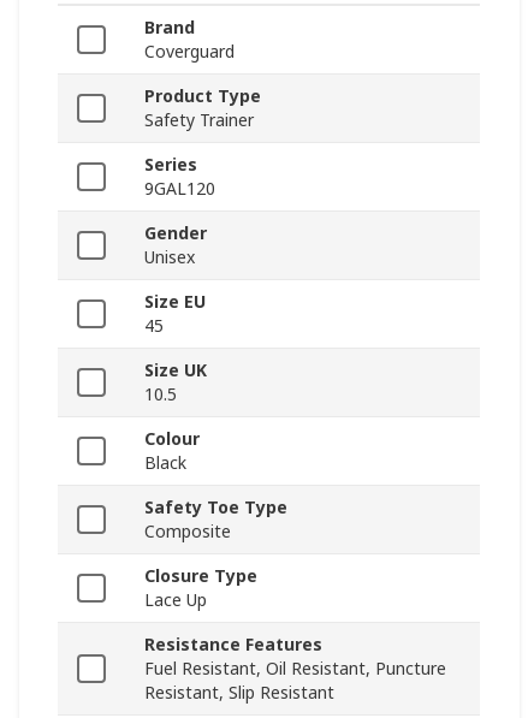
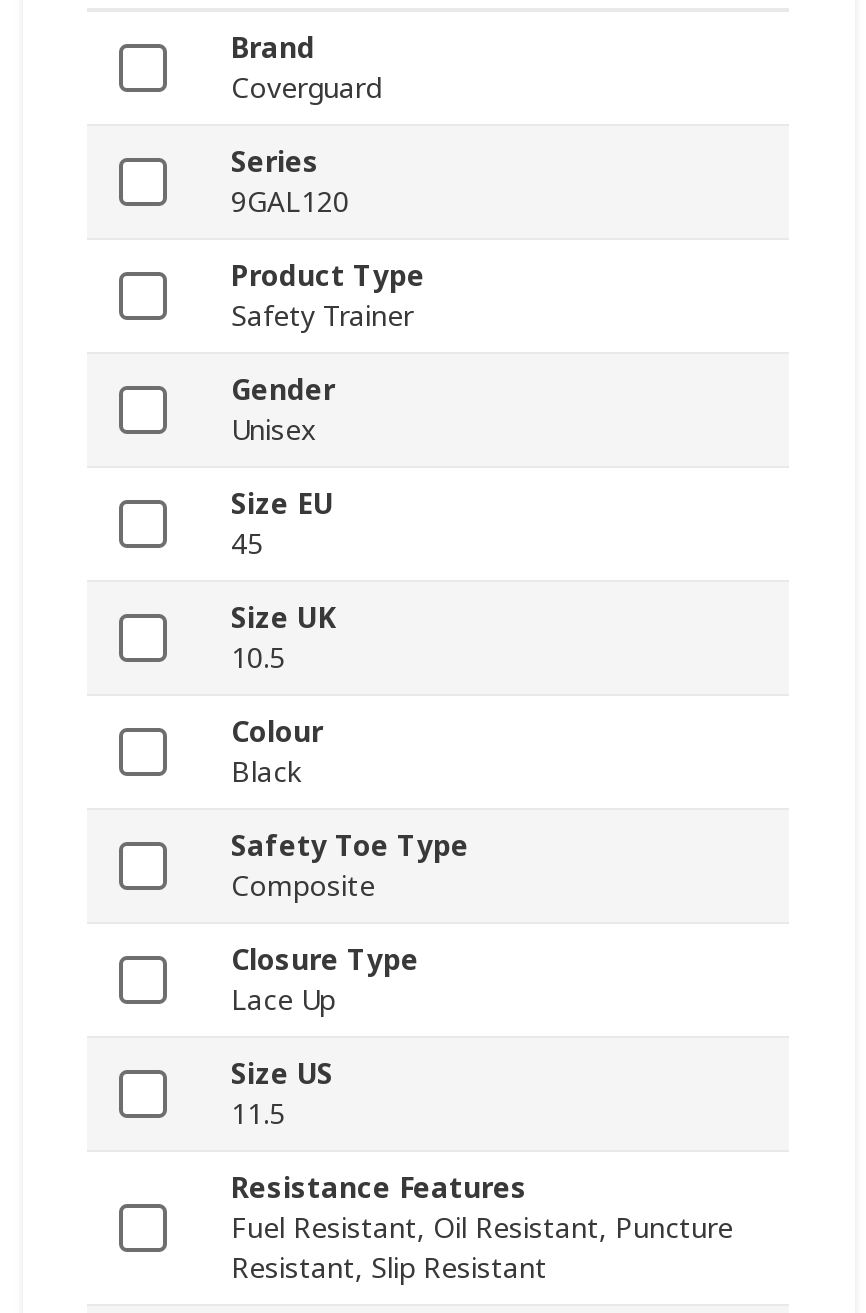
none -> [231,143,349,221] Series | 9GAL120
[144,153,215,200] Series | 9GAL120 -> none
none -> [231,1055,333,1133] Size US | 11.5

